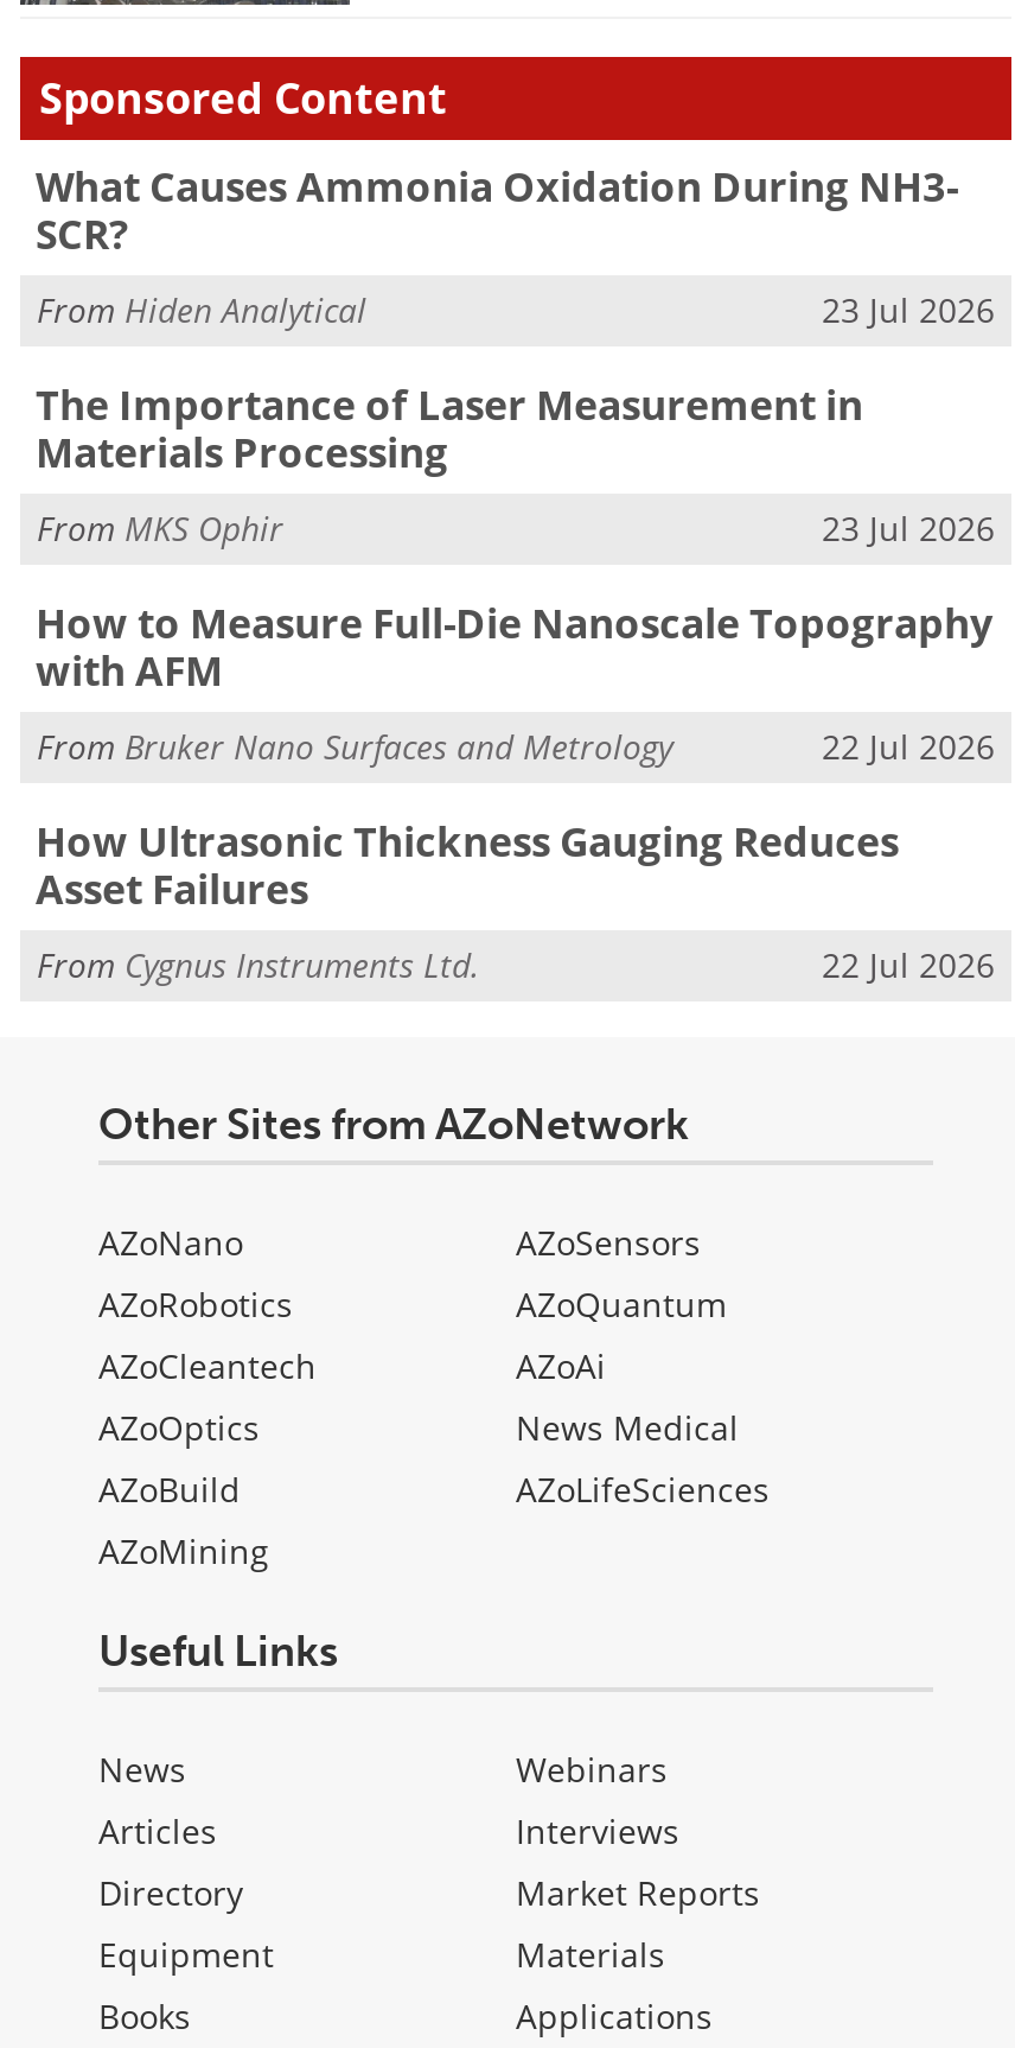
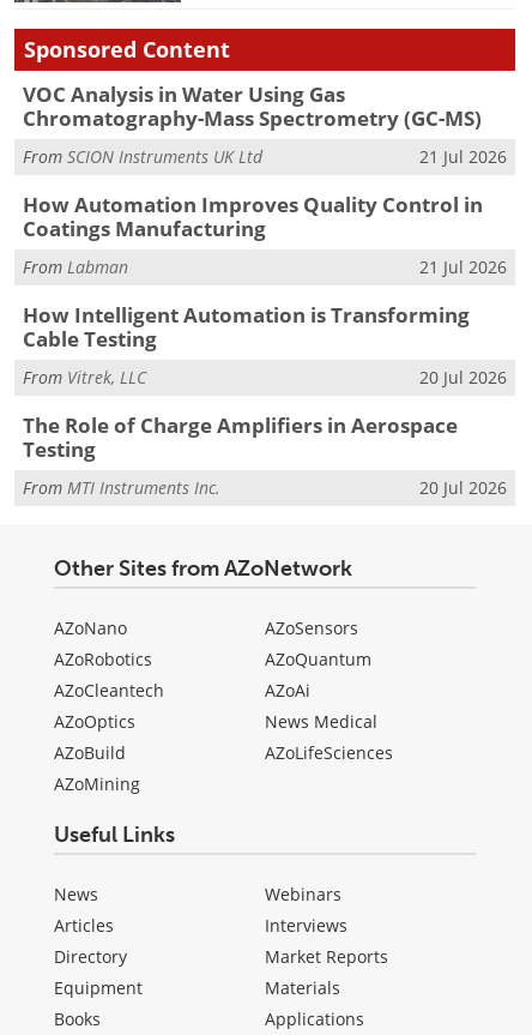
[36,159,958,261] What Causes Ammonia Oxidation During NH3- | SCR? -> [22,80,481,132] VOC Analysis in Water Using Gas | Chromatography-Mass Spectrometry (GC-MS)
[37,286,995,331] From Hiden Analytical | 23 Jul 2026 -> [23,145,507,167] From SCION Instruments UK Ltd | 21 Jul 2026
[36,378,863,480] The Importance of Laser Measurement in | Materials Processing -> [22,191,482,242] How Automation Improves Quality Control in | Coatings Manufacturing
[37,505,995,550] From MKS Ophir | 23 Jul 2026 -> [23,255,507,278] From Labman | 21 Jul 2026
[36,596,994,698] How to Measure Full-Die Nanoscale Topography | with AFM -> [22,301,469,353] How Intelligent Automation is Transforming | Cable Testing
[37,723,995,768] From Bruker Nano Surfaces and Metrology | 22 Jul 2026 -> [23,365,507,388] From Vitrek, LLC | 20 Jul 2026
[36,815,899,917] How Ultrasonic Thickness Gauging Reduces | Asset Failures -> [22,412,457,463] The Role of Charge Amplifiers in Aerospace | Testing
[37,942,995,987] From Cygnus Instruments Ltd. | 22 Jul 2026 -> [23,476,507,499] From MTI Instruments Inc. | 20 Jul 2026

